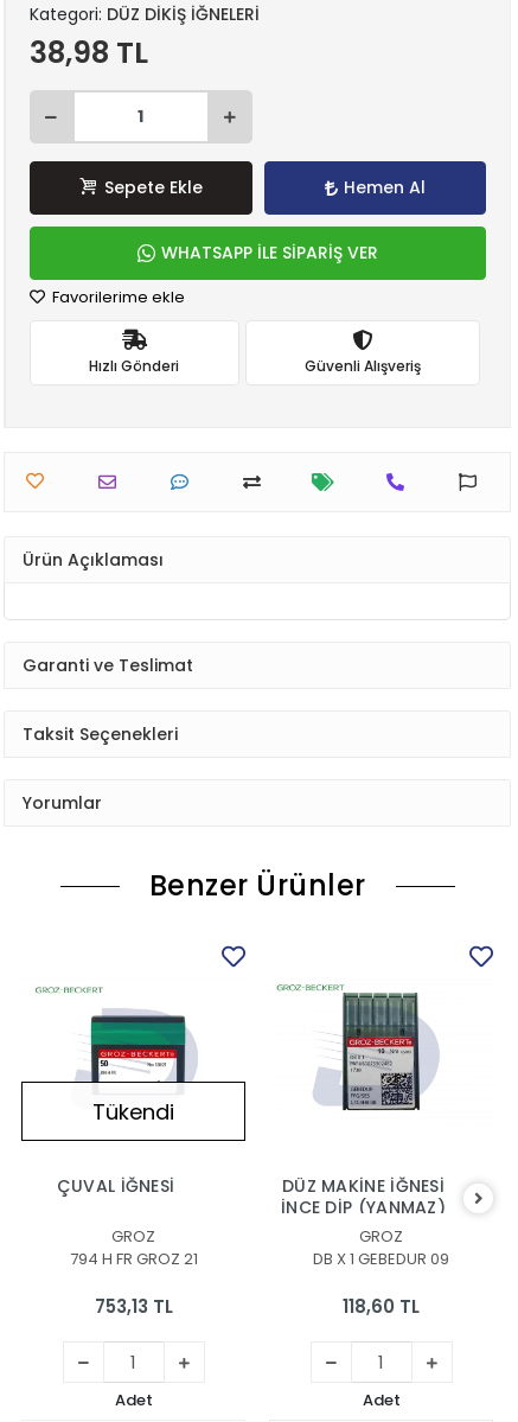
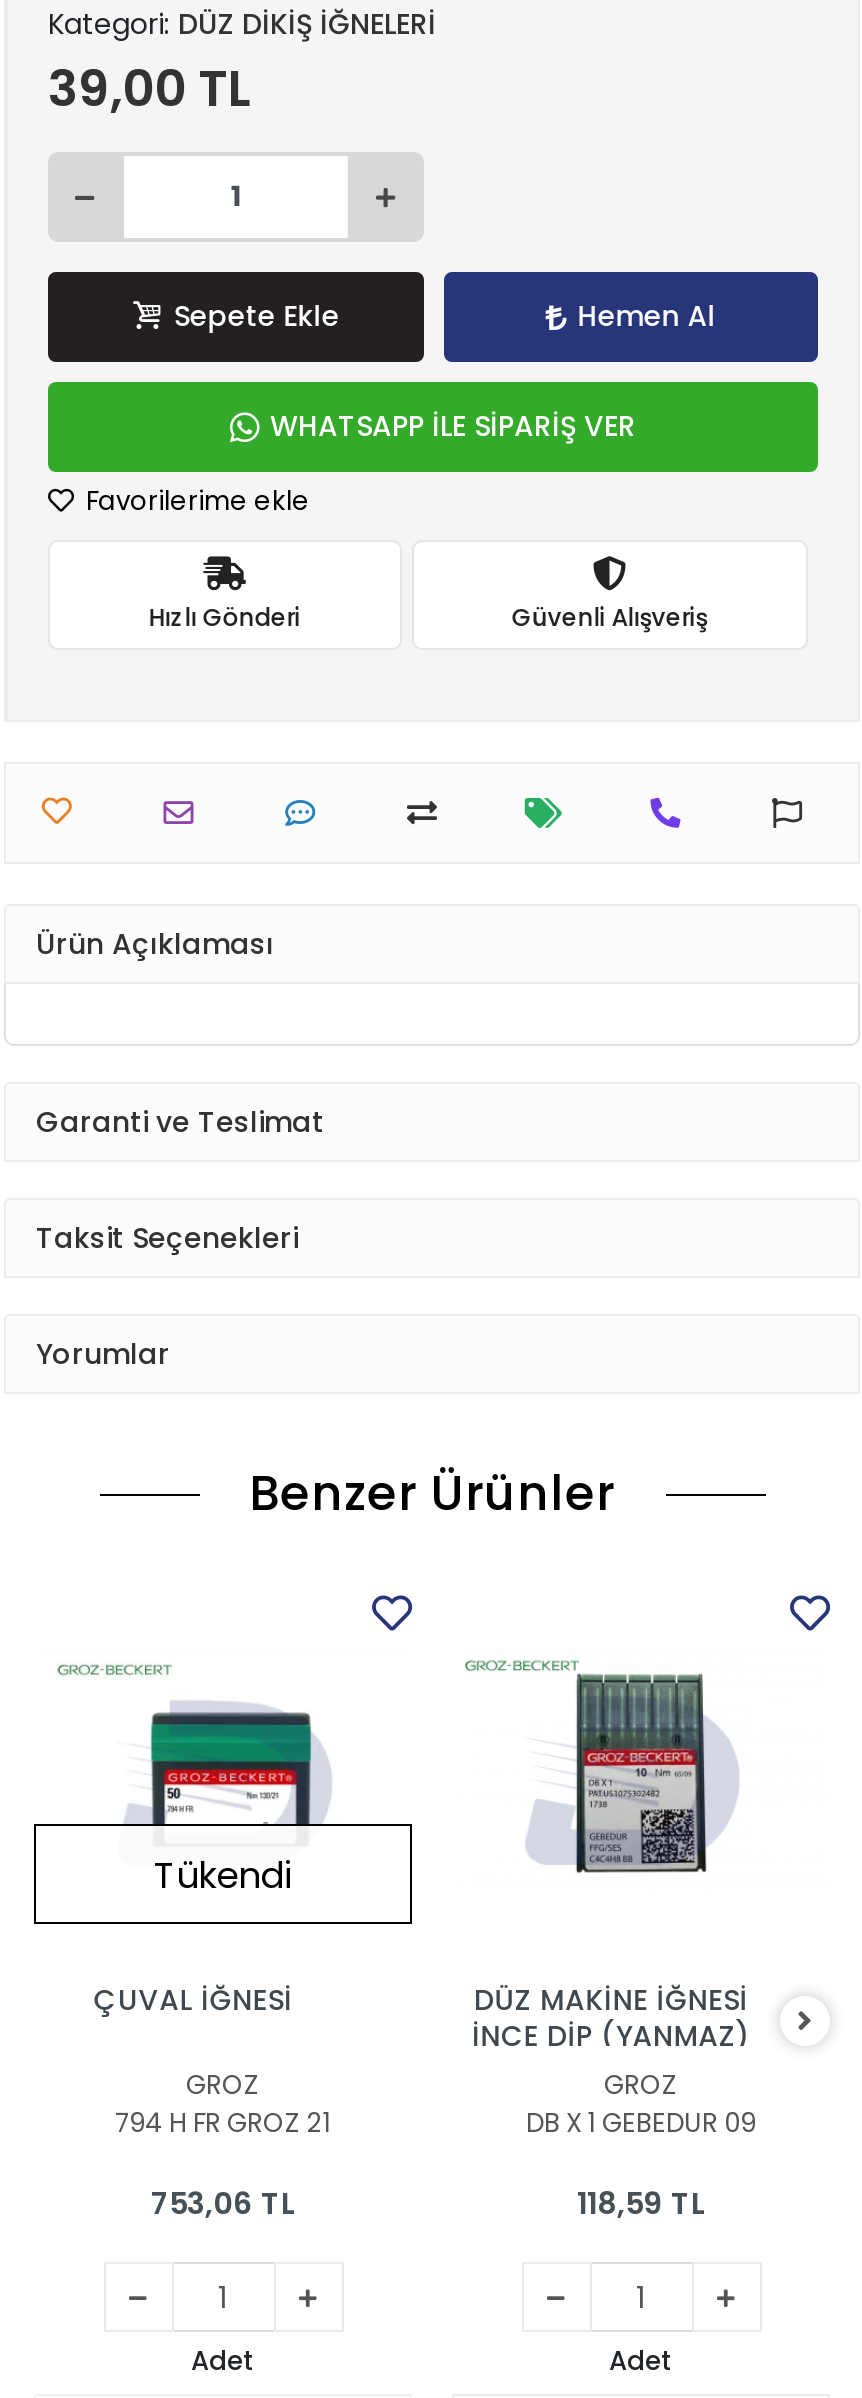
[30,32,148,74] 38,98 TL -> [48,54,252,124] 39,00 TL
[94,1293,172,1318] 753,13 TL -> [151,2181,295,2223] 753,06 TL
[343,1293,420,1318] 118,60 TL -> [577,2181,705,2223] 118,59 TL

